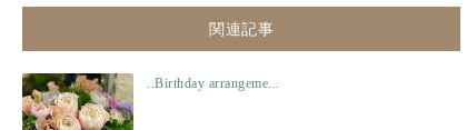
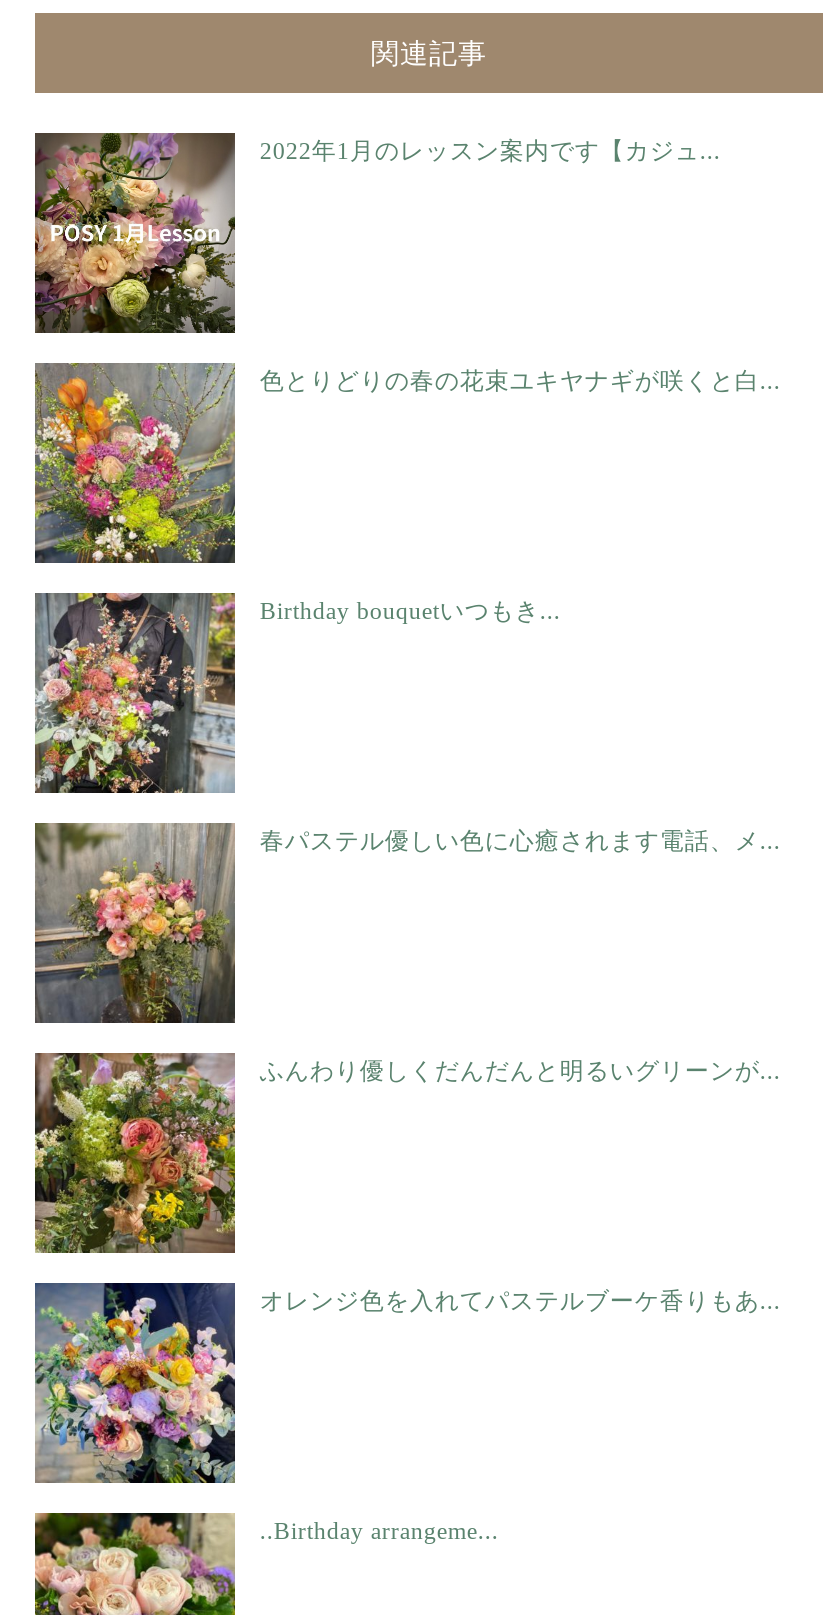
none -> [33,131,721,335] [image] | 2022年1月のレッスン案内です【カジュ...
none -> [33,361,781,565] [image] | 色とりどりの春の花束ユキヤナギが咲くと白...
none -> [33,591,561,795] [image] | Birthday bouquetいつもき...
none -> [33,1051,781,1255] [image] | ふんわり優しくだんだんと明るいグリーンが...
none -> [33,1281,781,1485] [image] | オレンジ色を入れてパステルブーケ香りもあ...
none -> [35,821,781,1025] [image] | 春パステル優しい色に心癒されます電話、メ...

